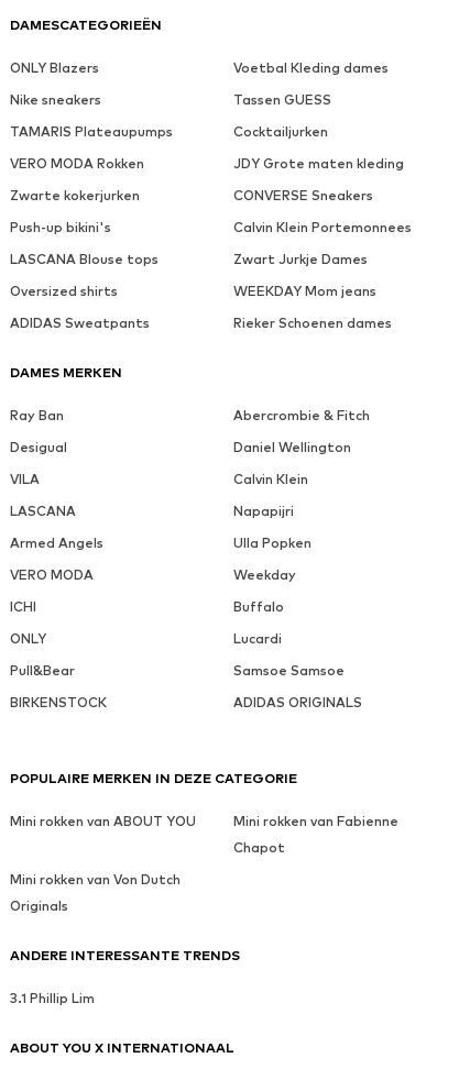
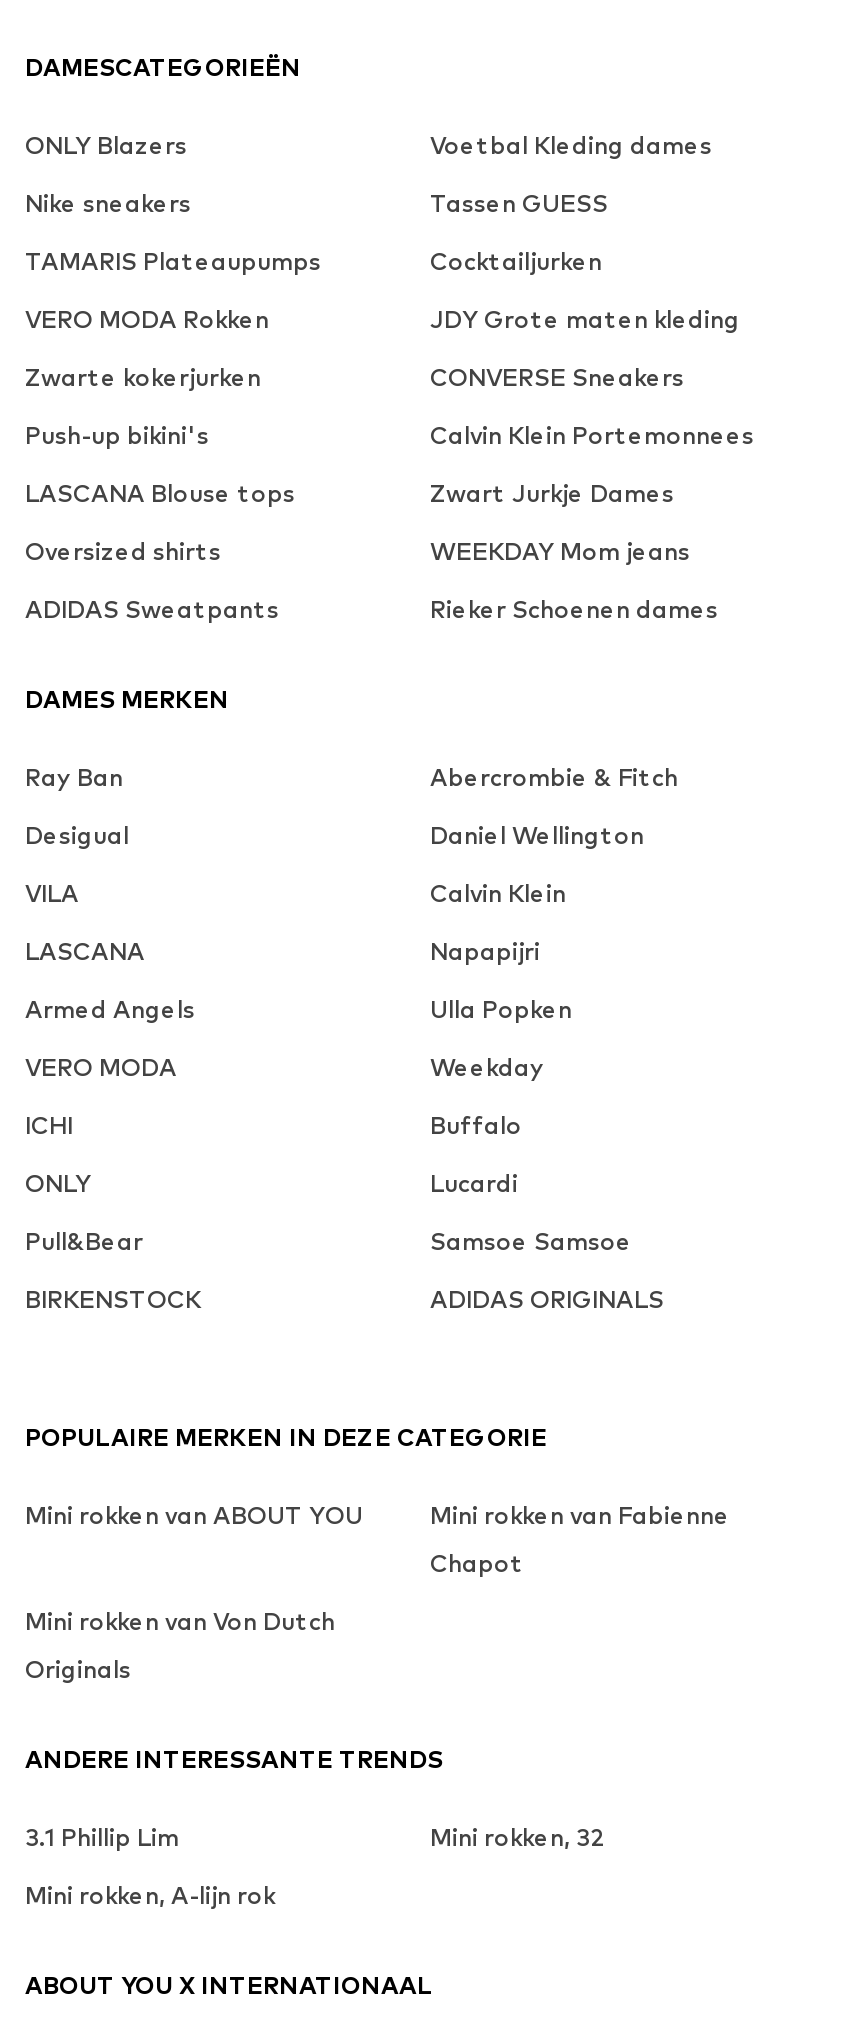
none -> [25,1821,604,1909] Mini rokken, 32 | Mini rokken, A-lijn rok

